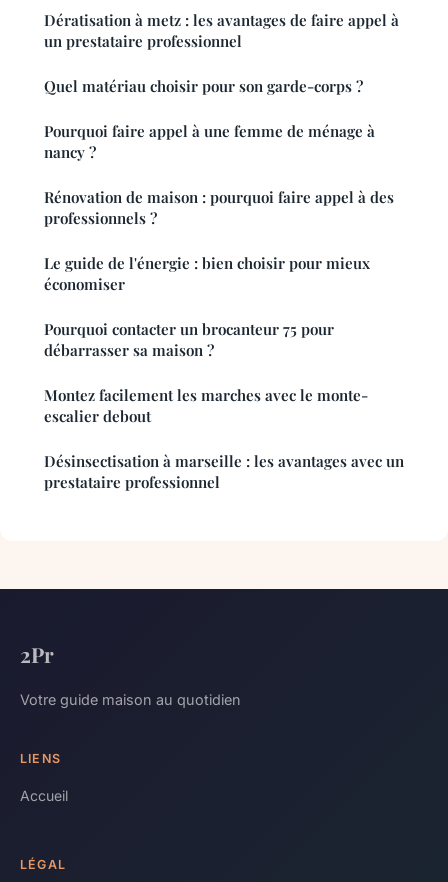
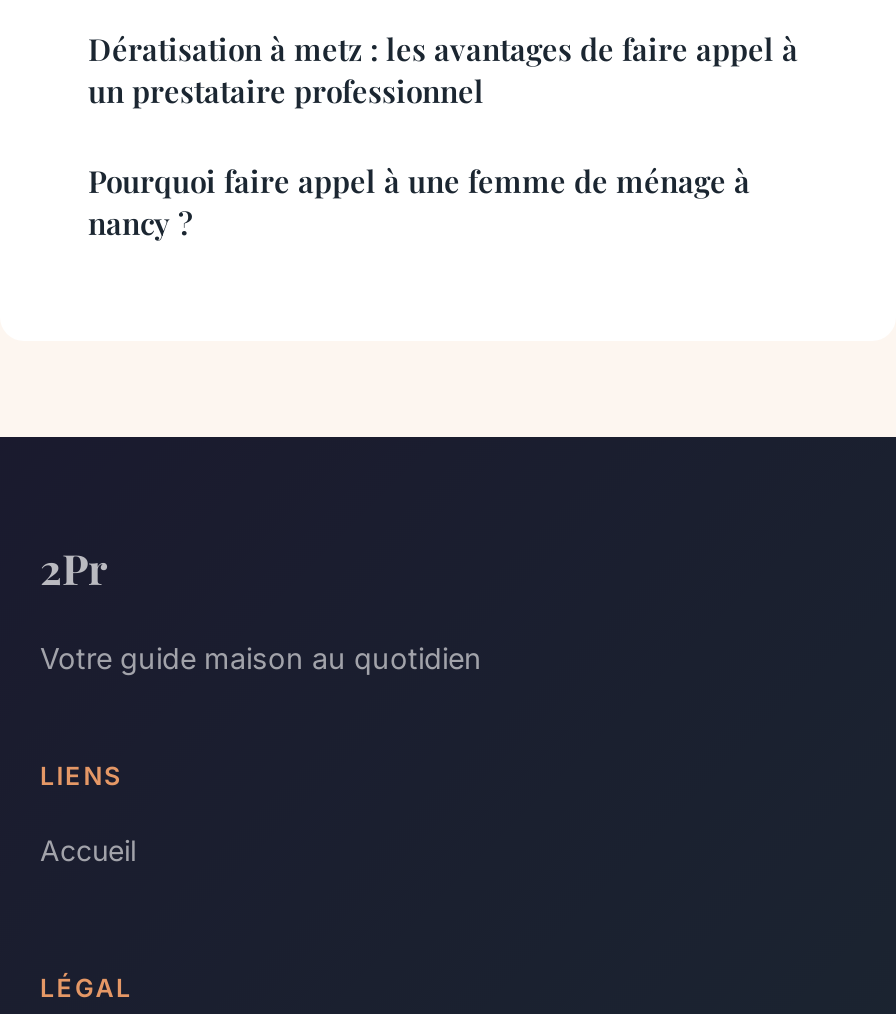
[44,76,363,96] Quel matériau choisir pour son garde-corps ? -> none
[44,187,404,492] Rénovation de maison : pourquoi faire appel à des | professionnels ? | Le guide de l'énergie : bien choisir pour mieux | économiser | Pourquoi contacter un brocanteur 75 pour | débarrasser sa maison ? | Montez facilement les marches avec le monte- | escalier debout | Désinsectisation à marseille : les avantages avec un | prestataire professionnel -> none

